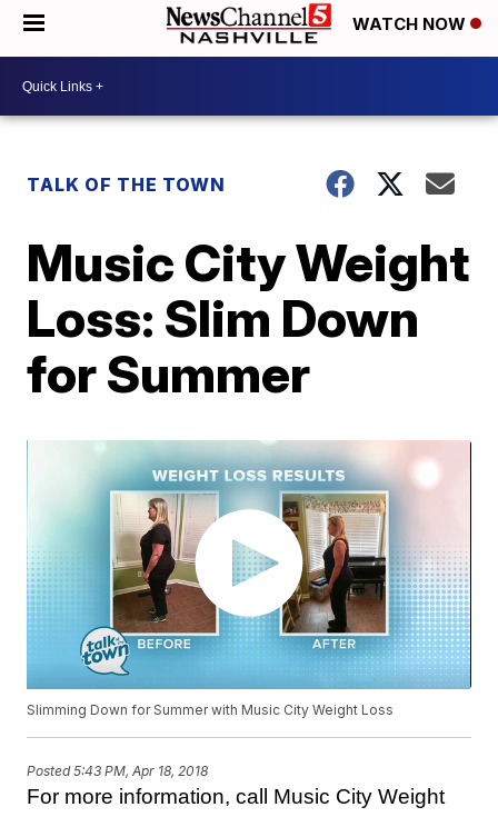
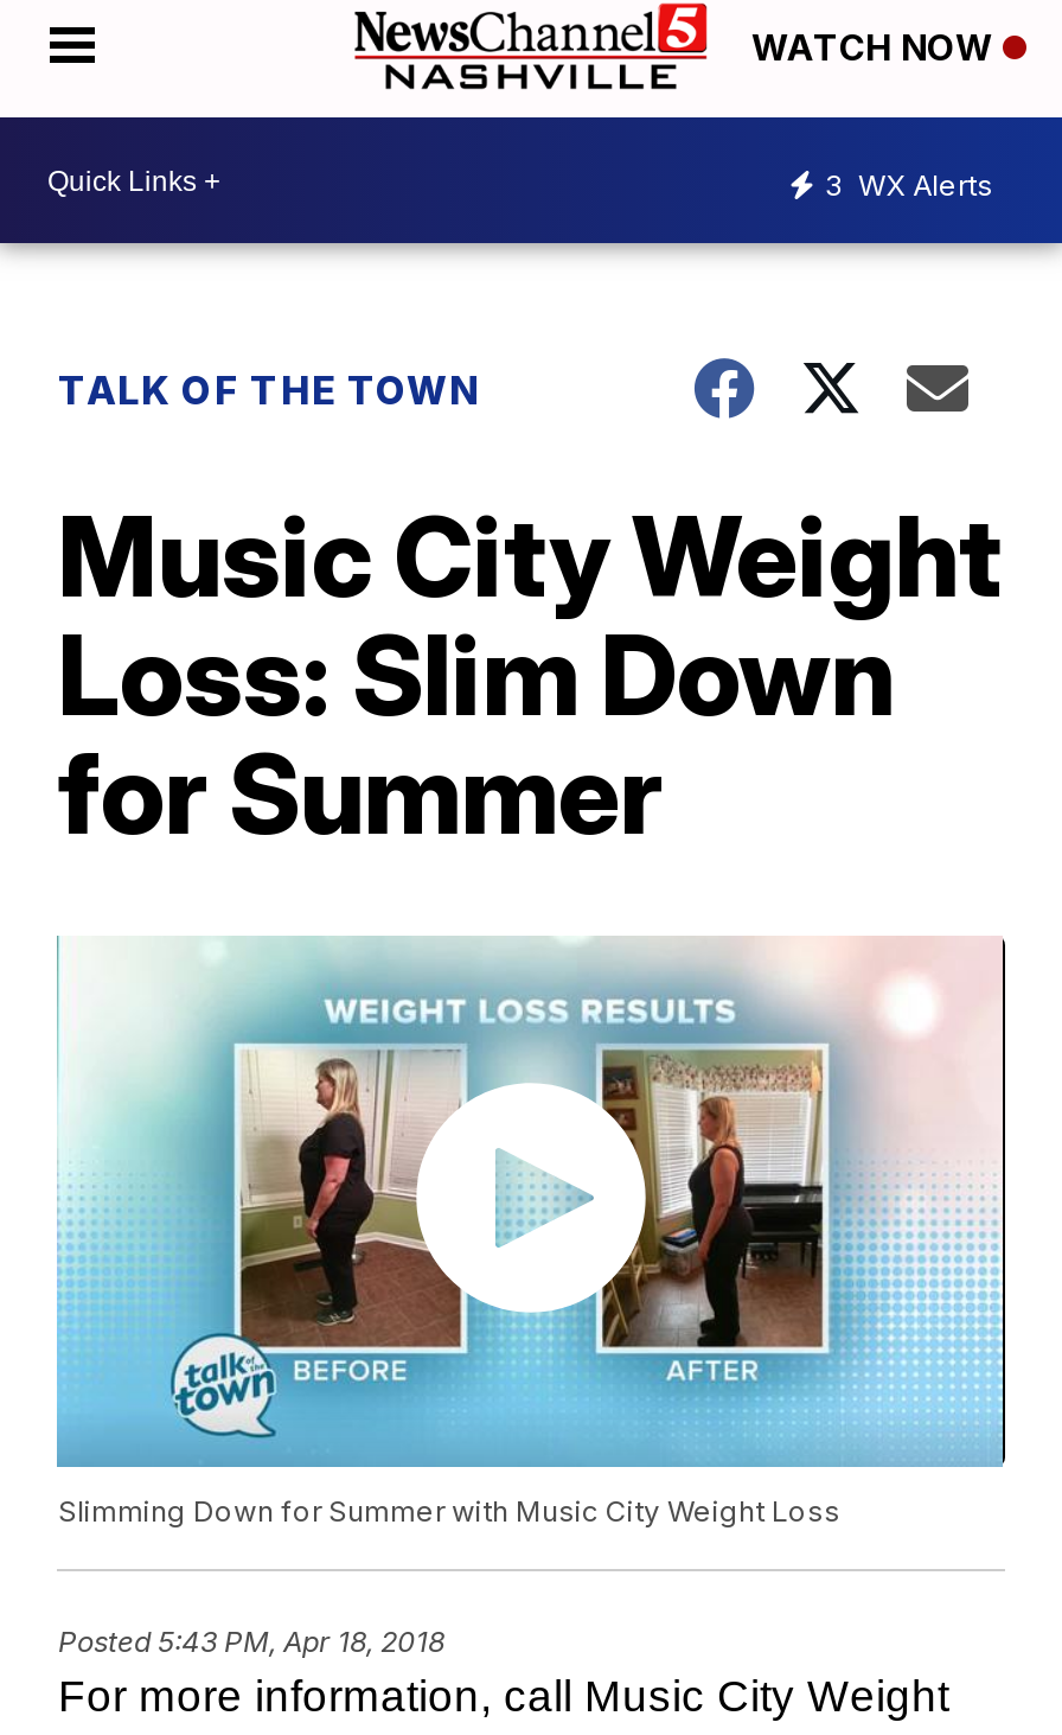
none -> [825,166,993,202] 3 WX Alerts

